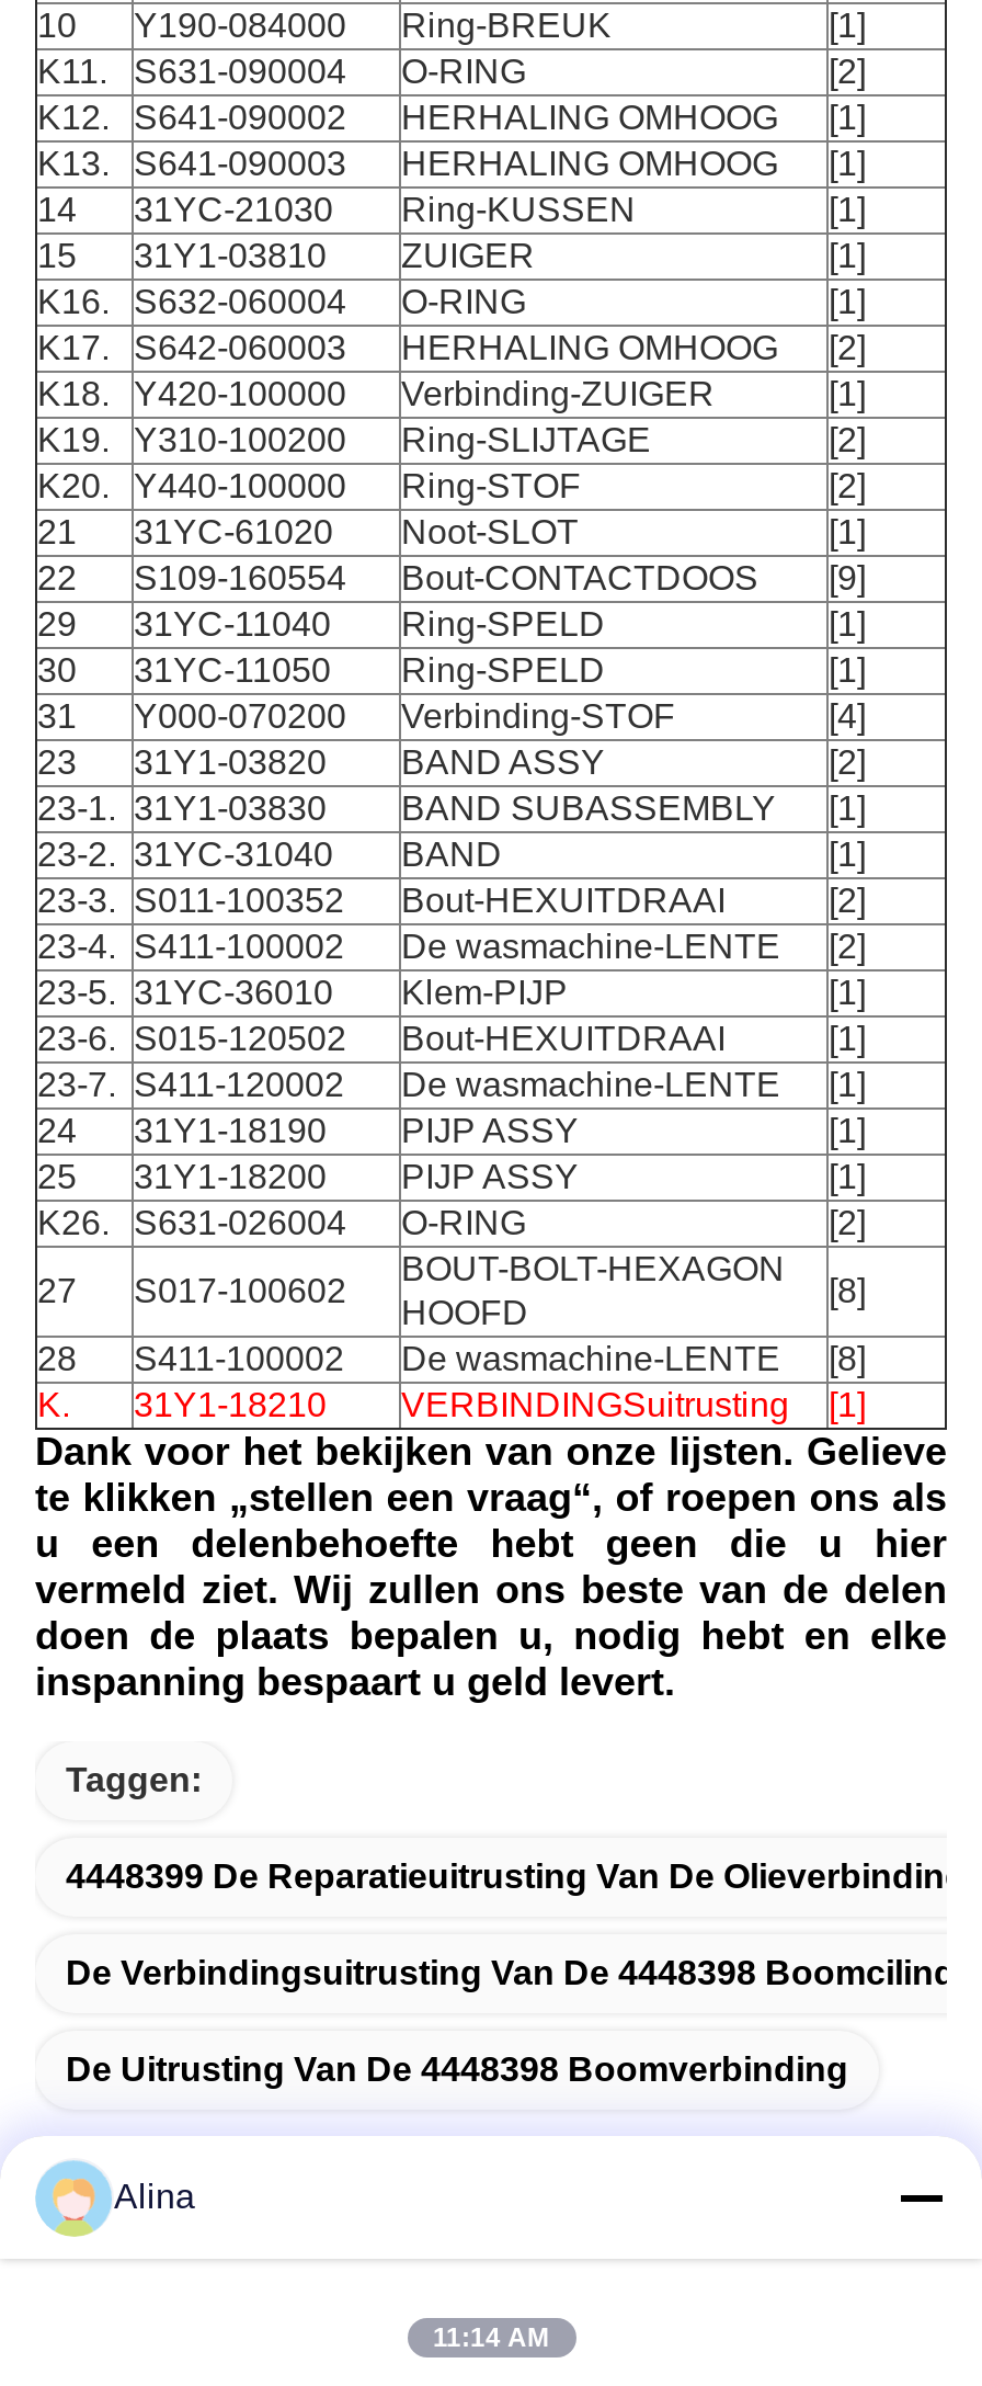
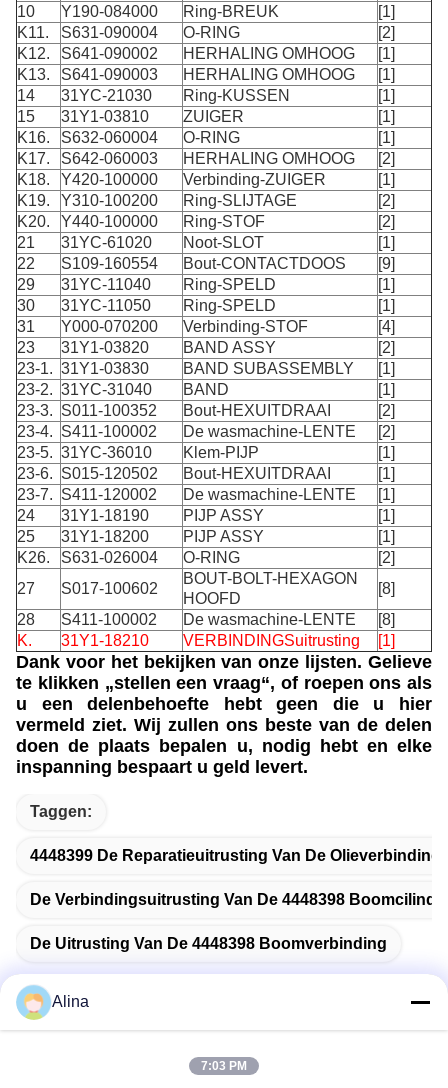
[433,2322,549,2353] 11:14 AM -> [201,1059,247,1073] 7:03 PM

